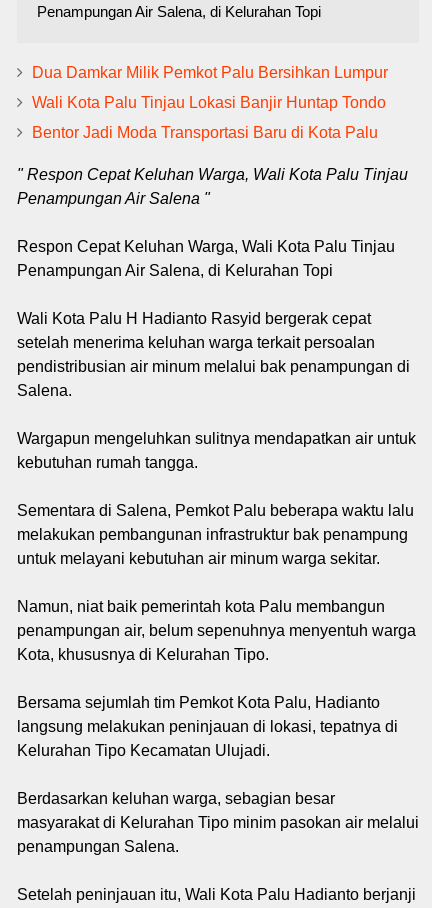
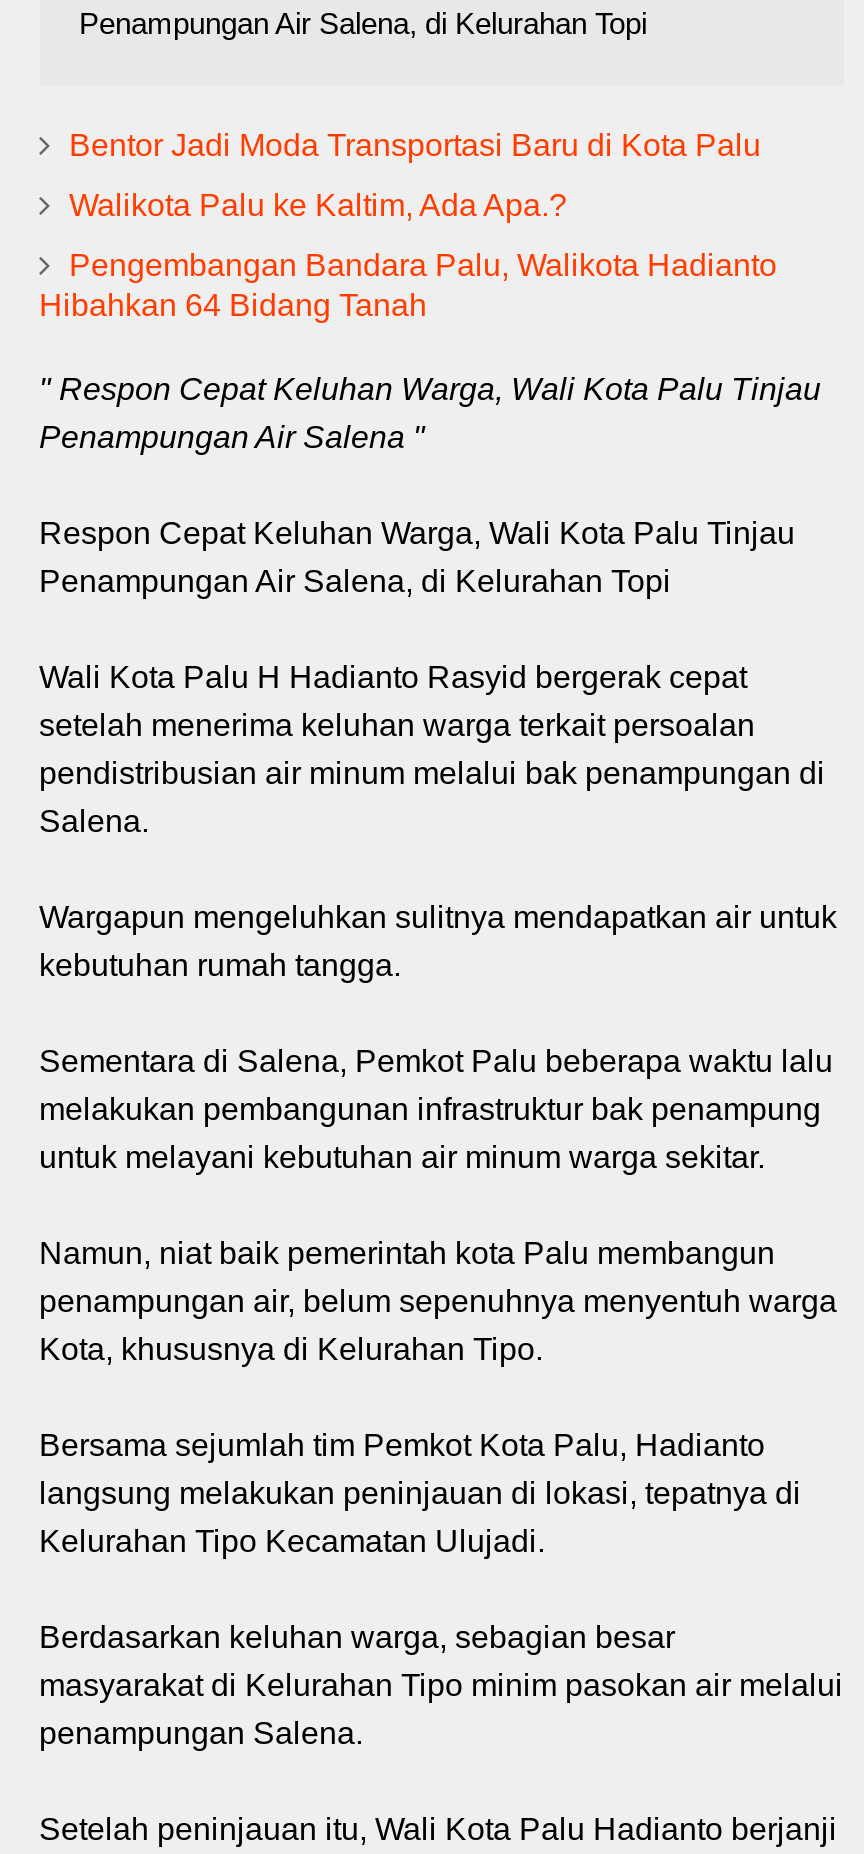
[31,64,387,111] Dua Damkar Milik Pemkot Palu Bersihkan Lumpur | Wali Kota Palu Tinjau Lokasi Banjir Huntap Tondo -> none
moved [31,124,377,141] -> [69,127,761,161]: Bentor Jadi Moda Transportasi Baru di Kota Palu
none -> [39,187,777,321] Walikota Palu ke Kaltim, Ada Apa.? | Pengembangan Bandara Palu, Walikota Hadianto | Hibahkan 64 Bidang Tanah

